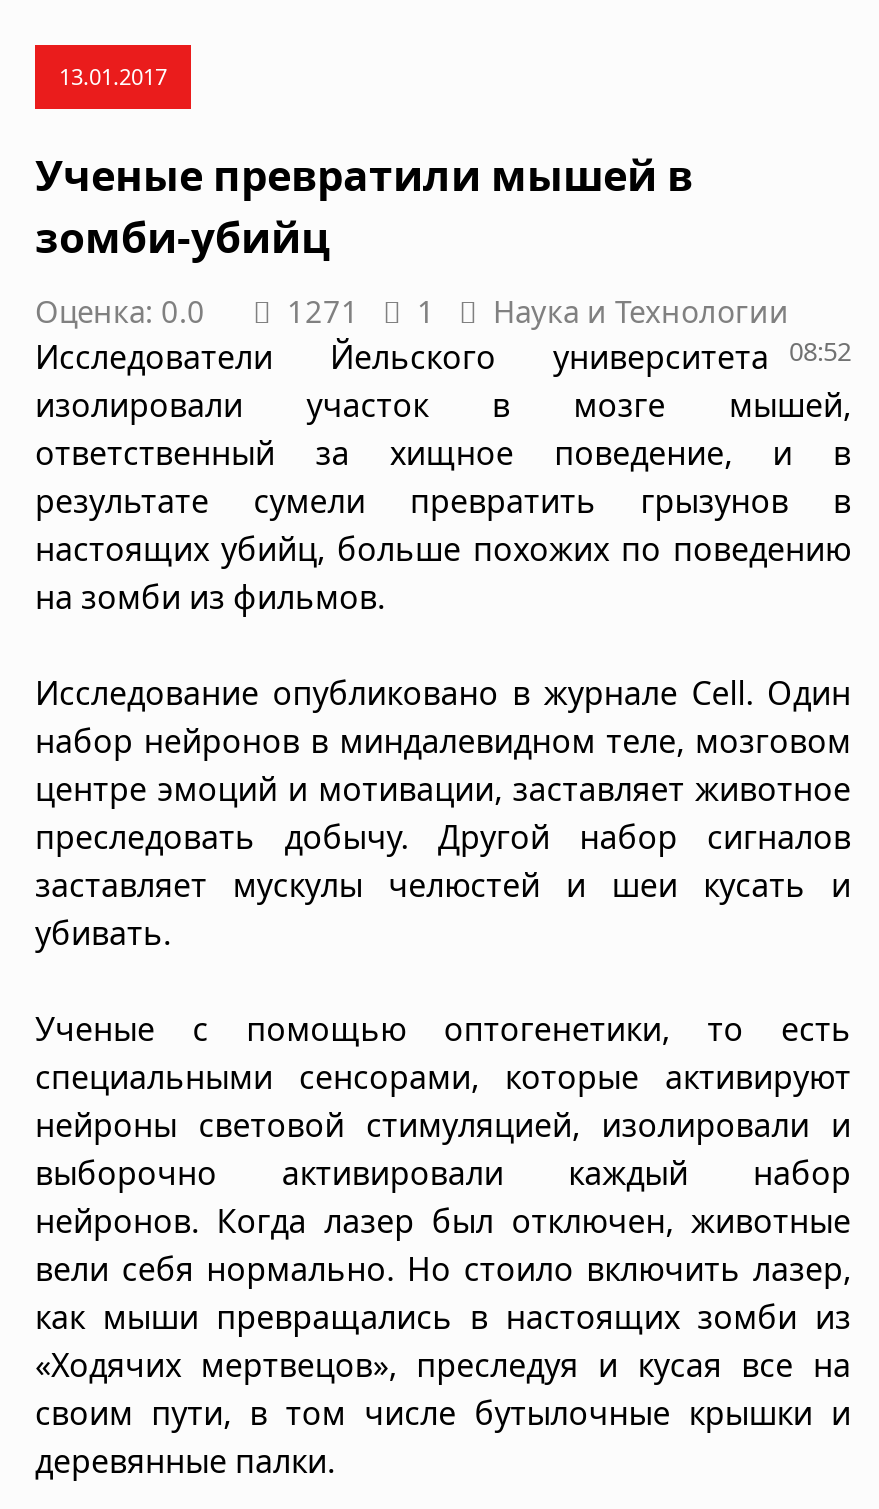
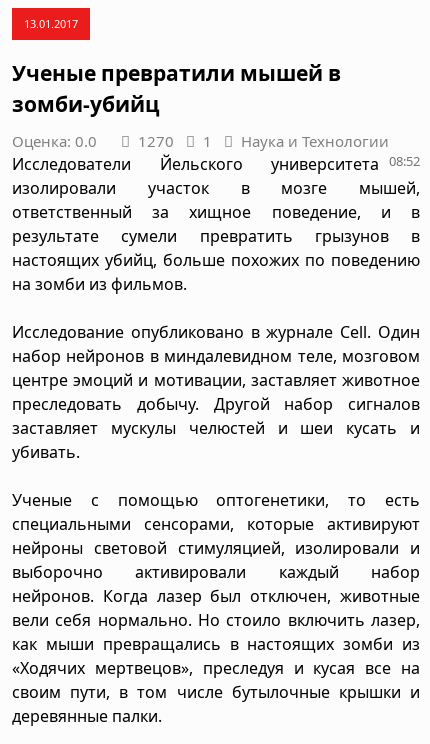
[35,291,789,331] Оценка: 0.0 1271 1 Наука и Технологии -> [12,131,389,151] Оценка: 0.0 1270 1 Наука и Технологии

